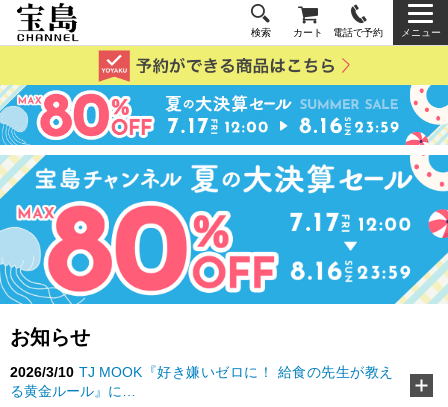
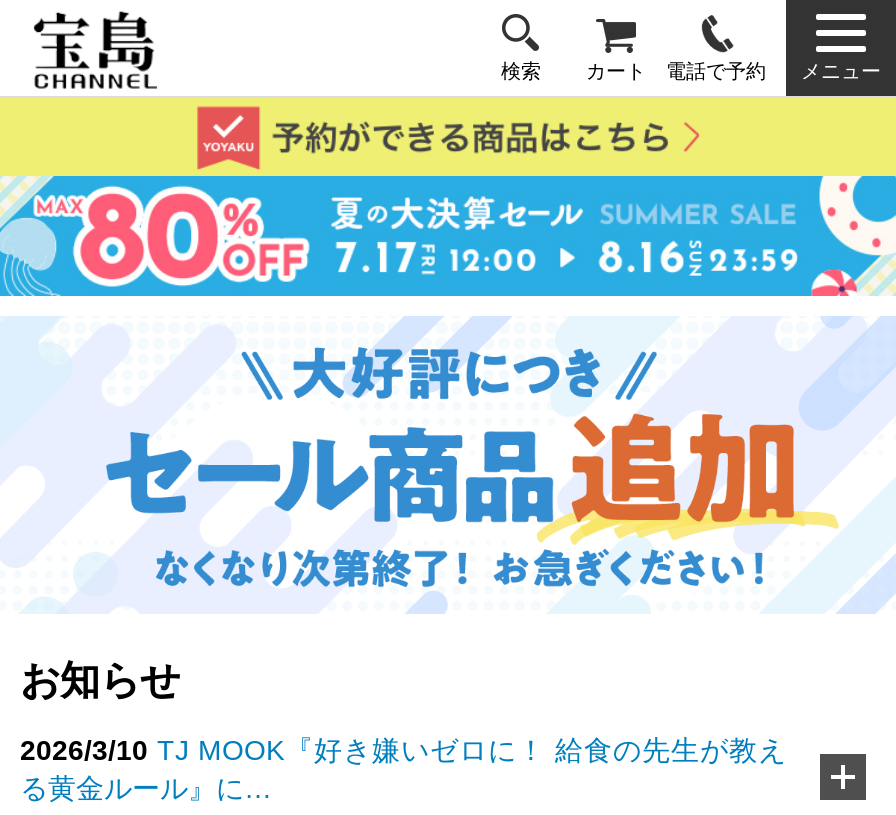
[3,154,445,305] [image] -> [6,316,890,614] [image]

